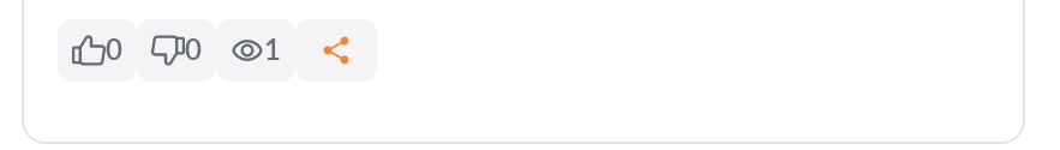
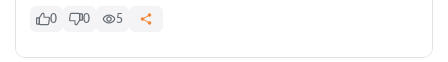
[264,32,281,68] 1 -> [116,11,123,26] 5

